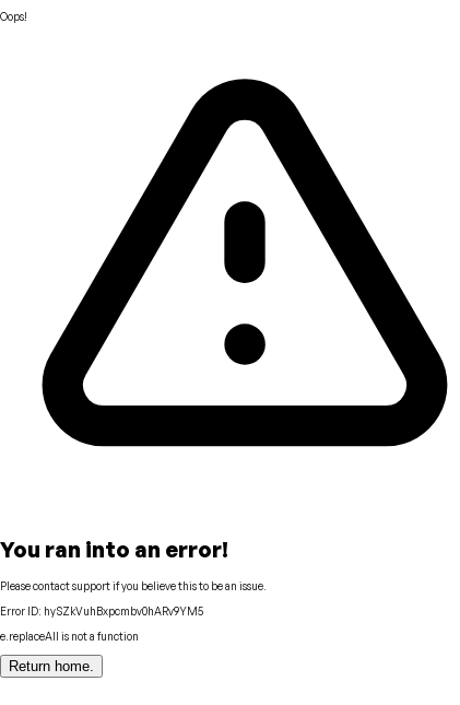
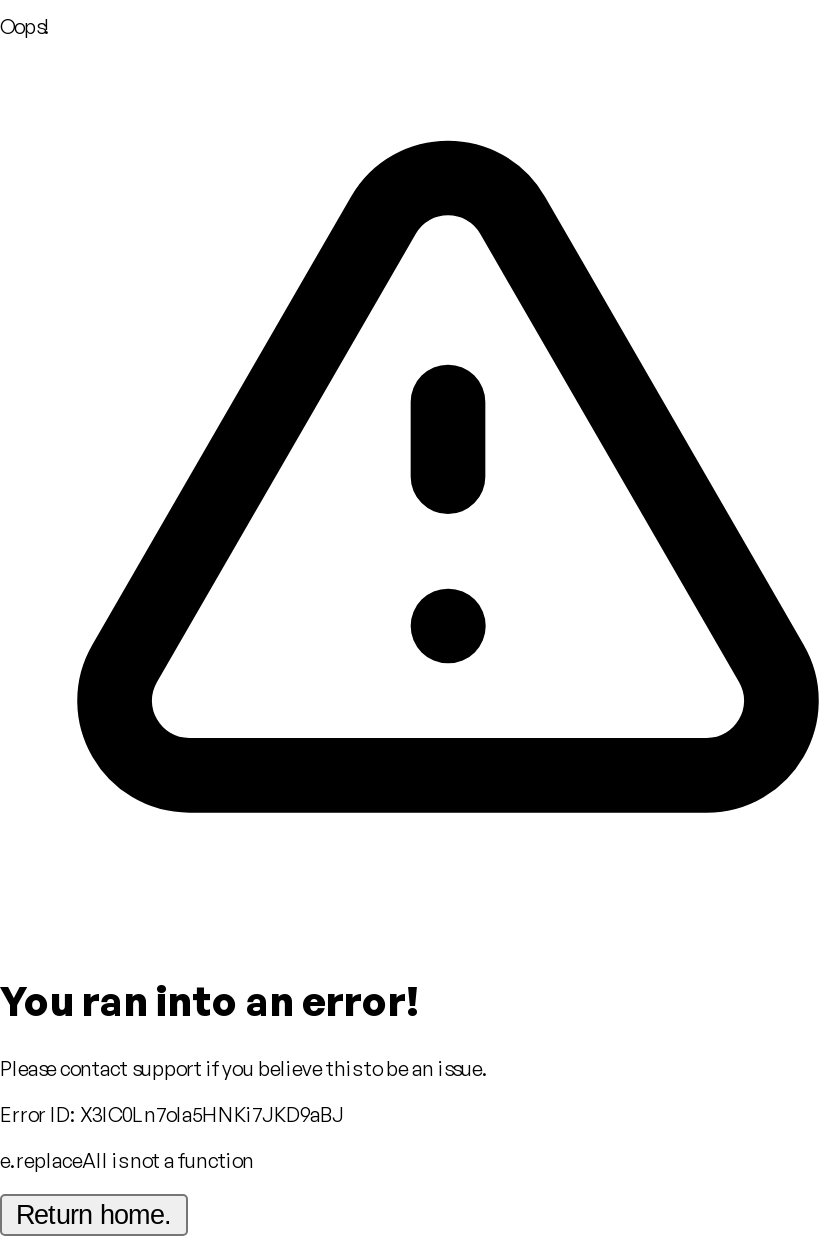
[0,604,203,617] Error ID: hySZkVuhBxpcmbv0hARv9YM5 -> [0,1102,344,1126] Error ID: X3IC0Ln7oIa5HNKi7JKD9aBJ

